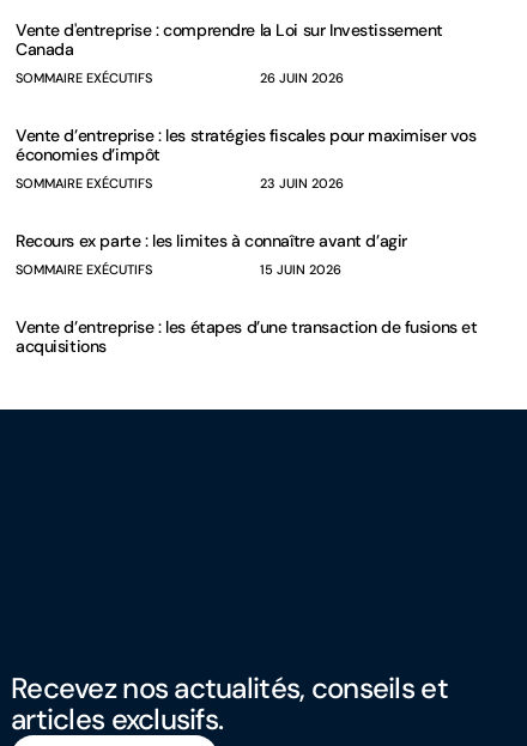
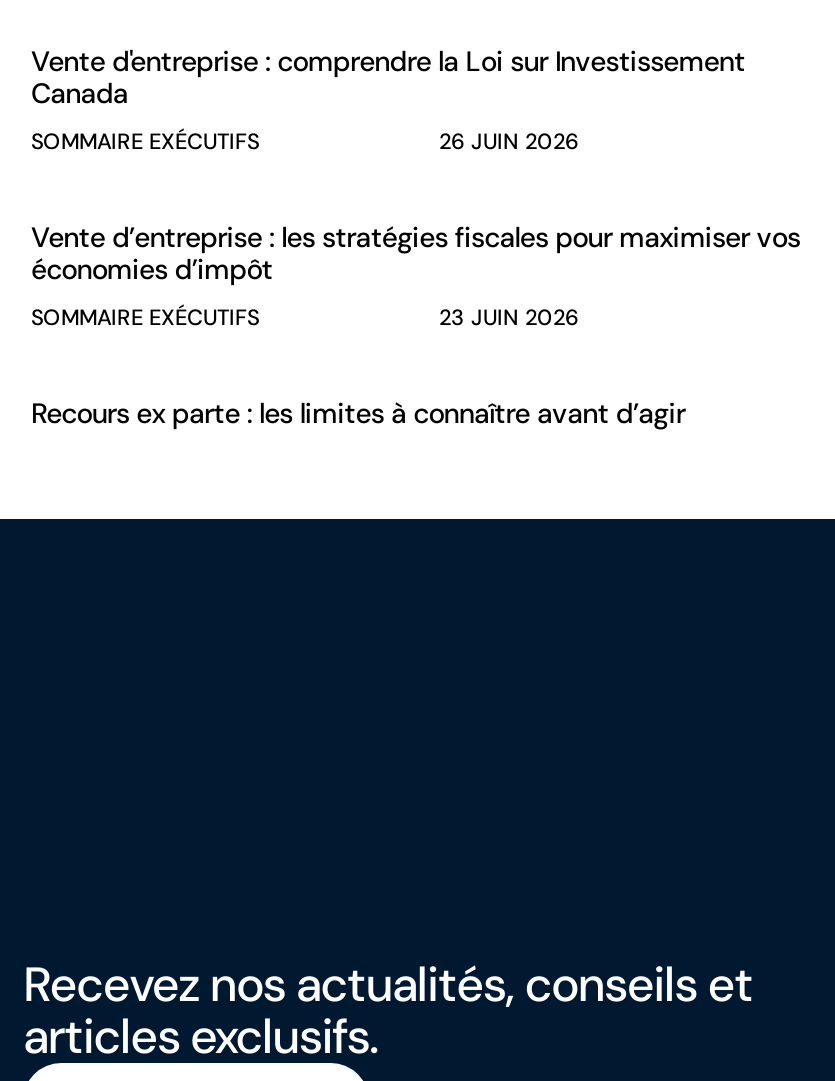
[16,261,477,357] SOMMAIRE EXÉCUTIFS | 15 JUIN 2026 | Vente d’entreprise : les étapes d’une transaction de fusions et | acquisitions -> none

